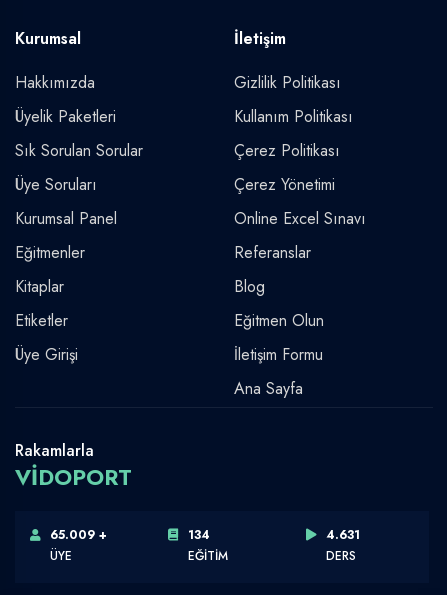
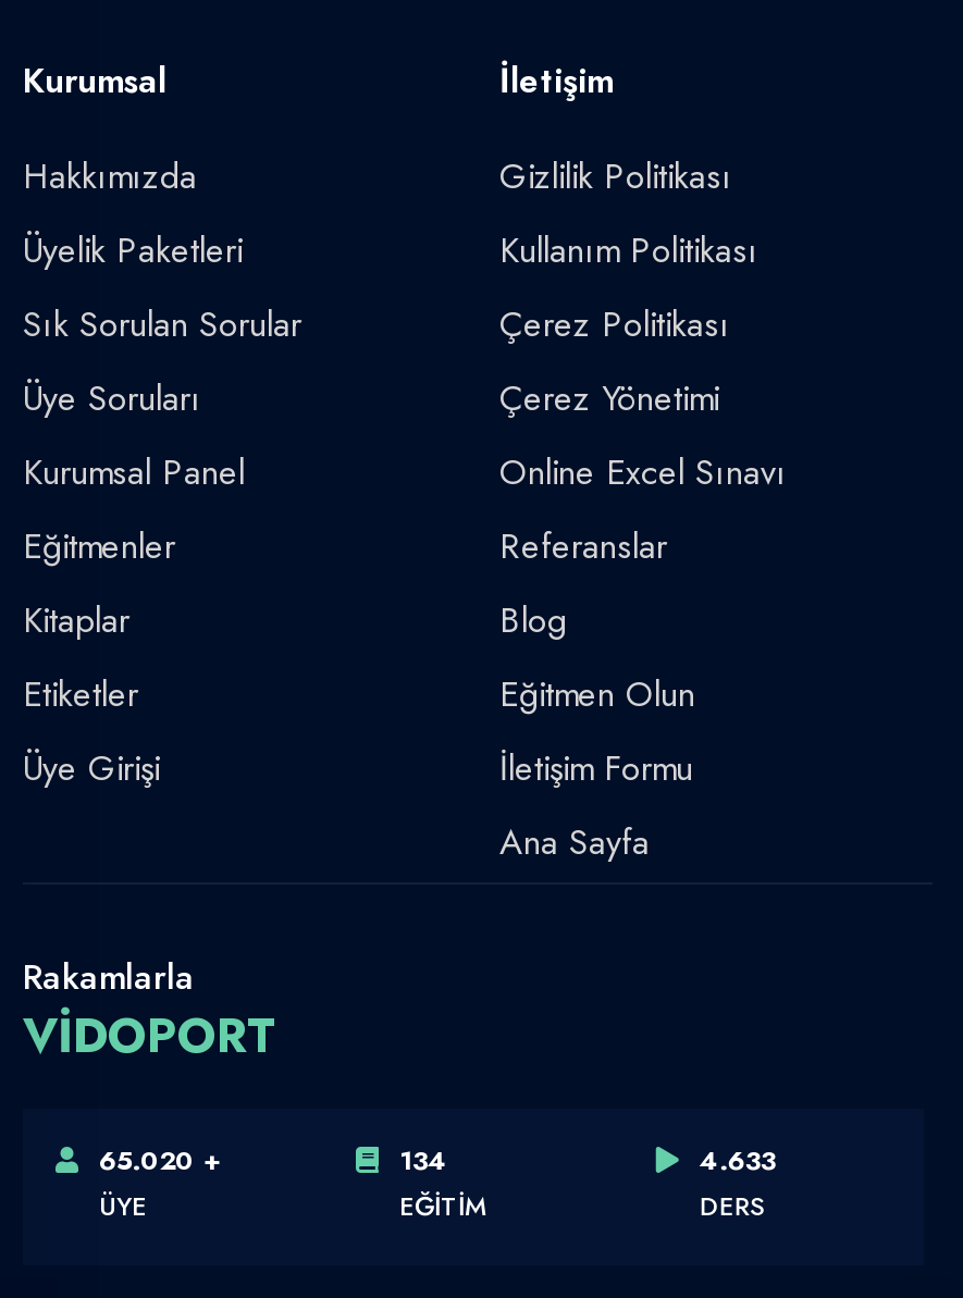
[46,526,107,544] 65.009 + -> [90,1141,221,1180] 65.020 +
[322,526,360,544] 4.631 -> [691,1141,776,1180] 4.633

